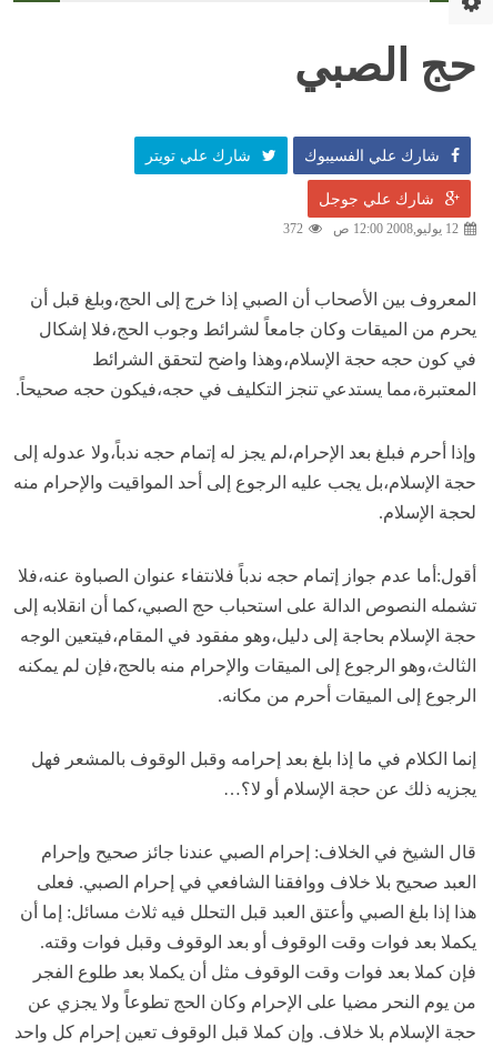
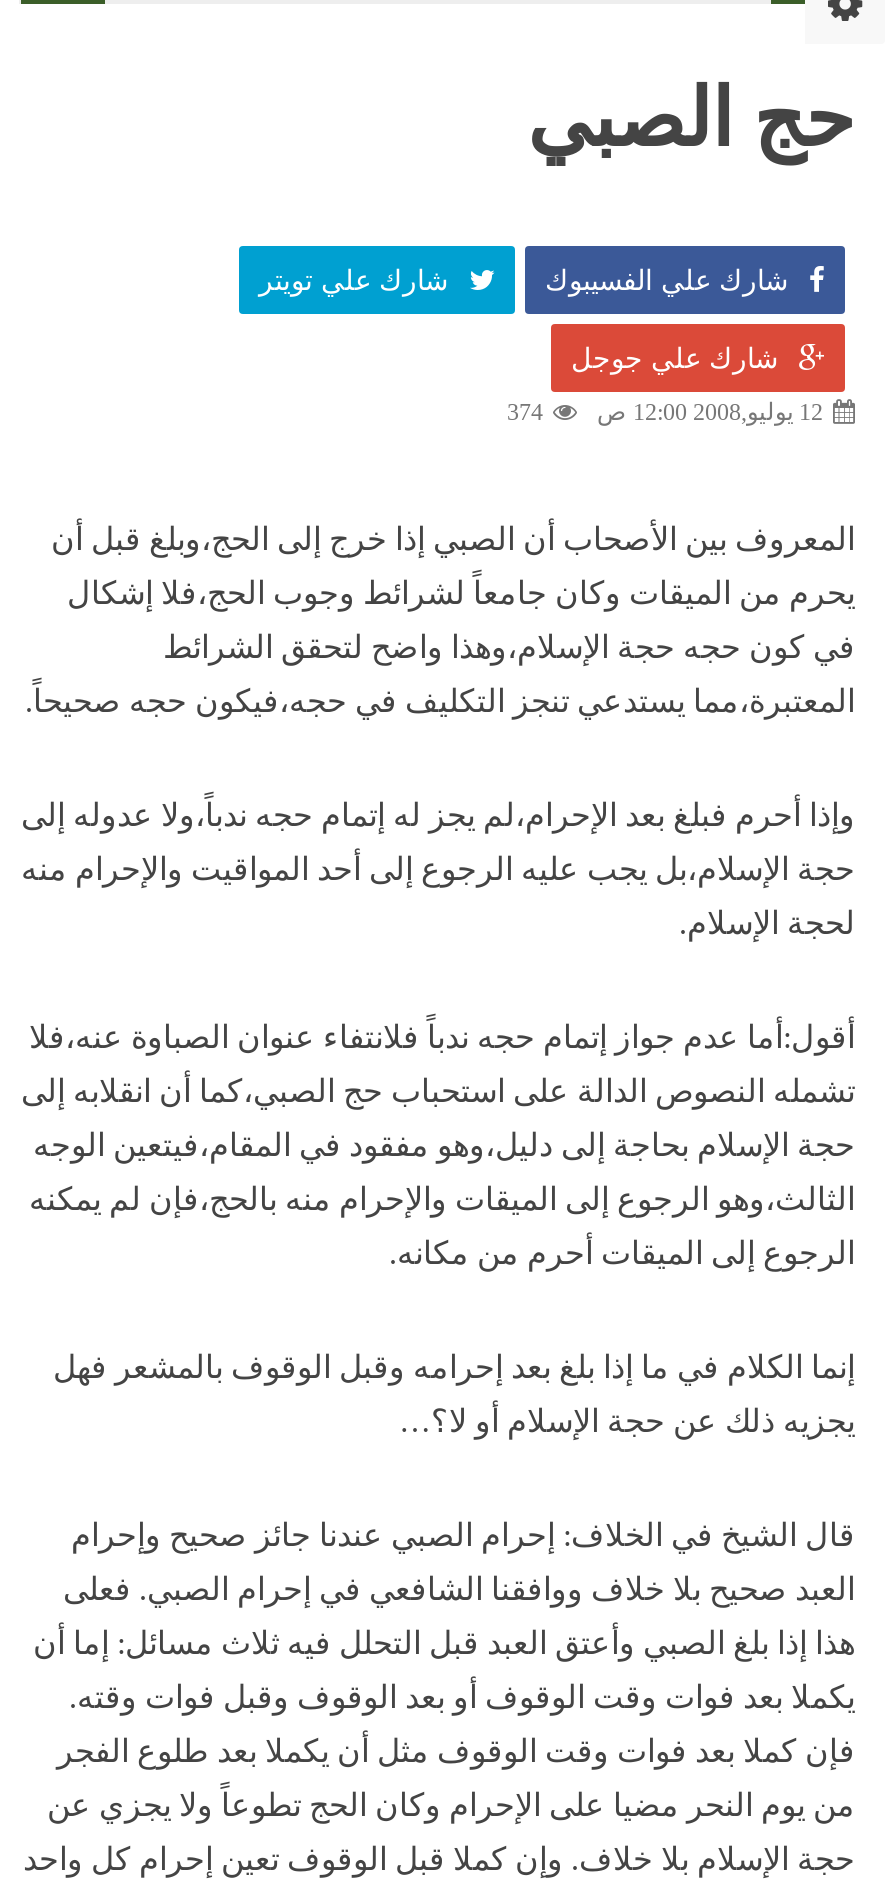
[283,221,303,236] 372 -> [507,397,543,425] 374

